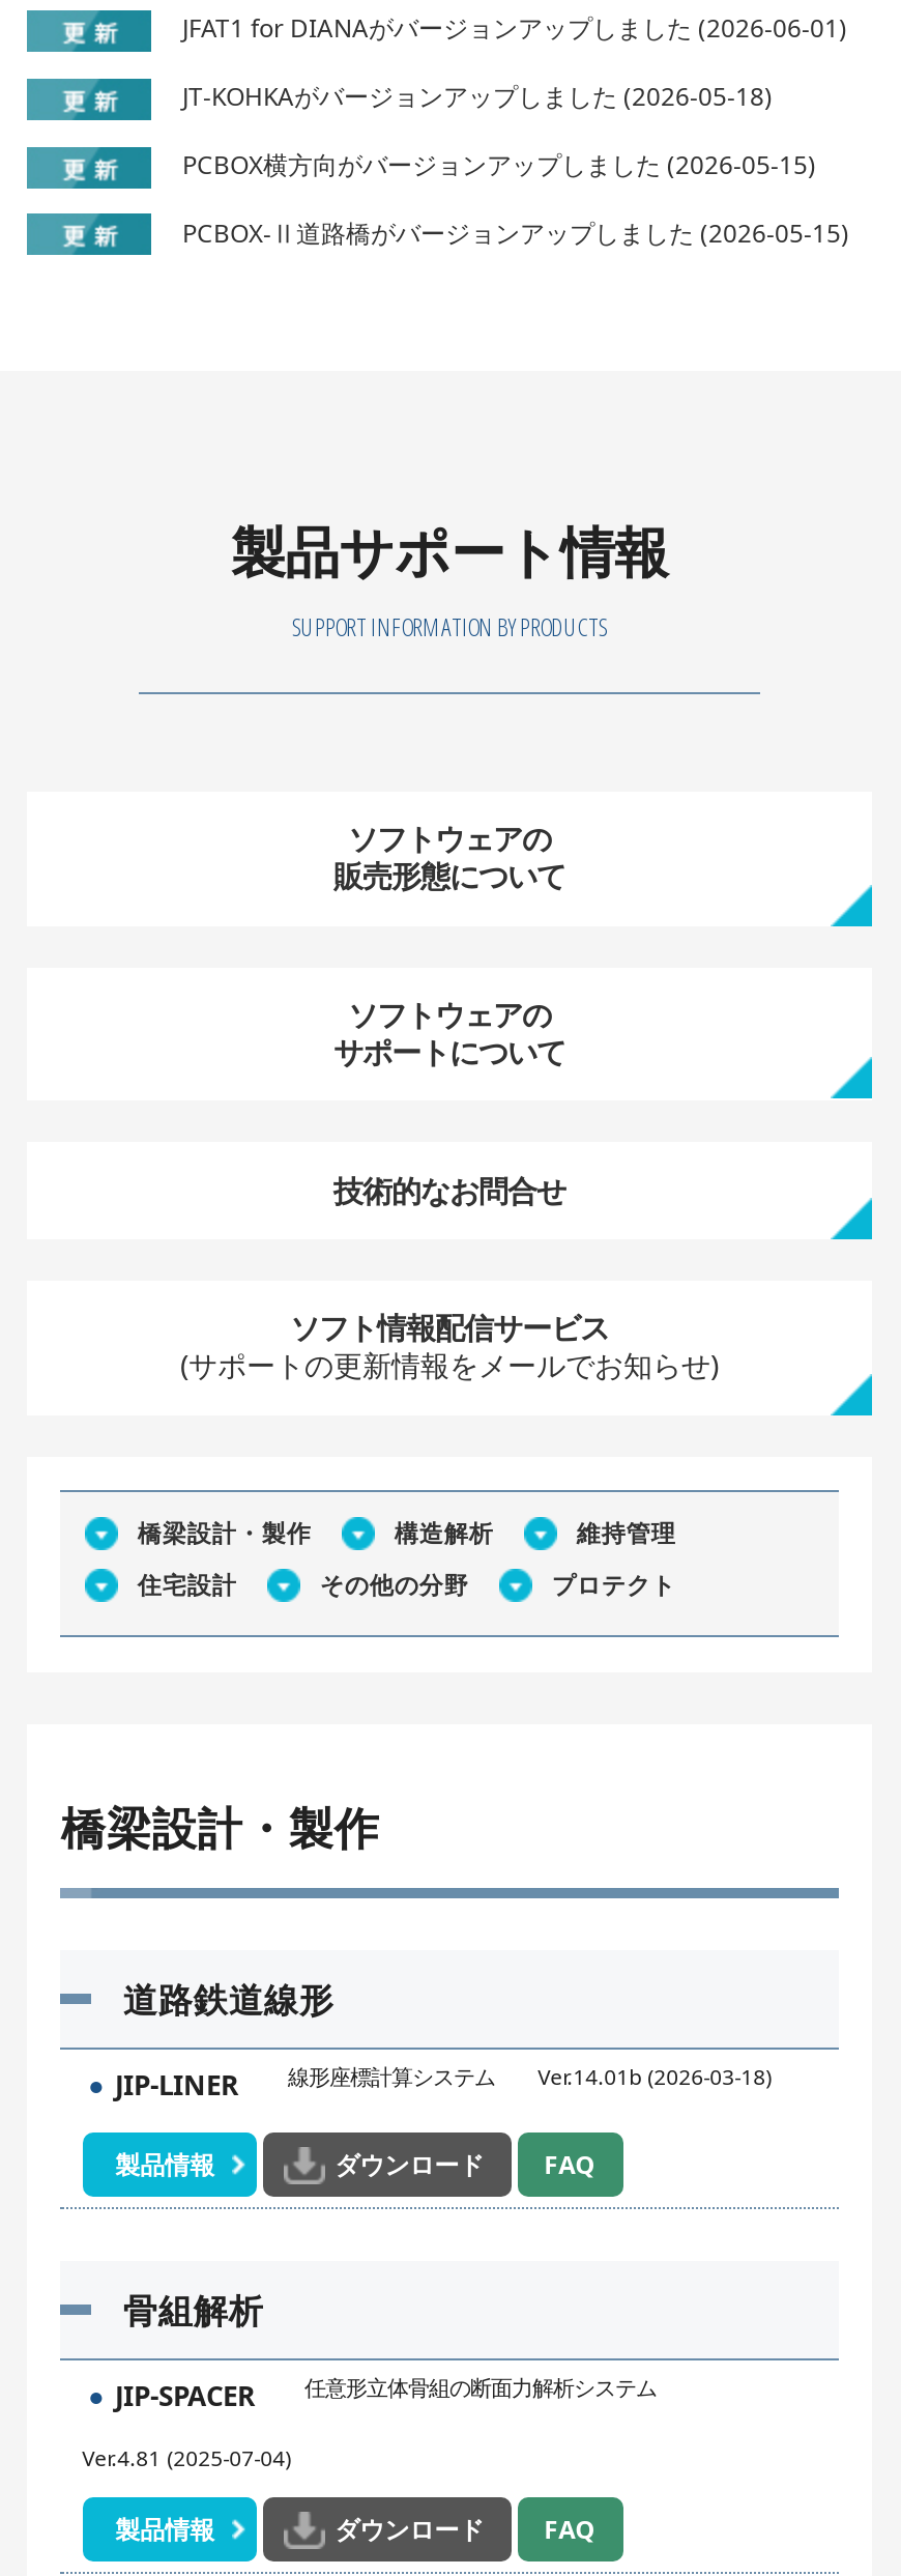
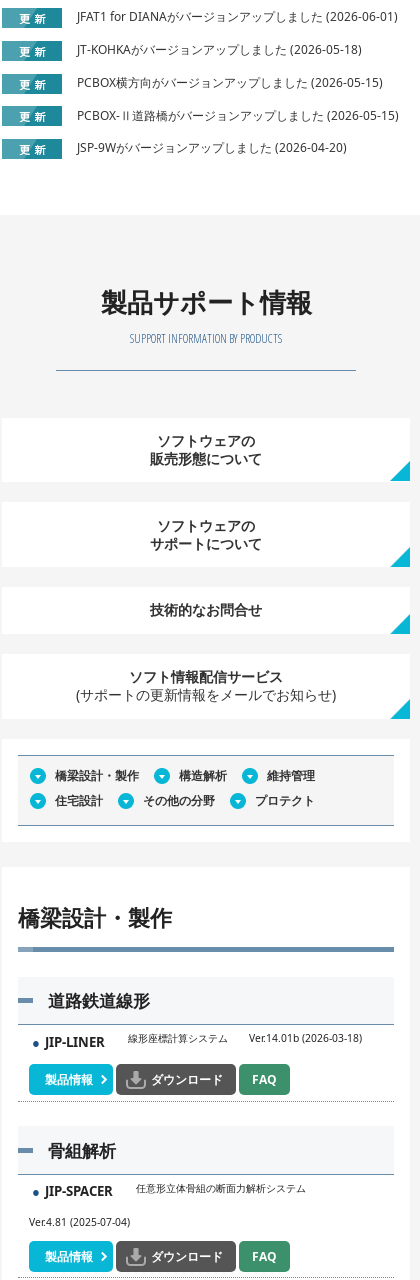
none -> [74,139,347,156] JSP-9Wがバージョンアップしました (2026-04-20)

